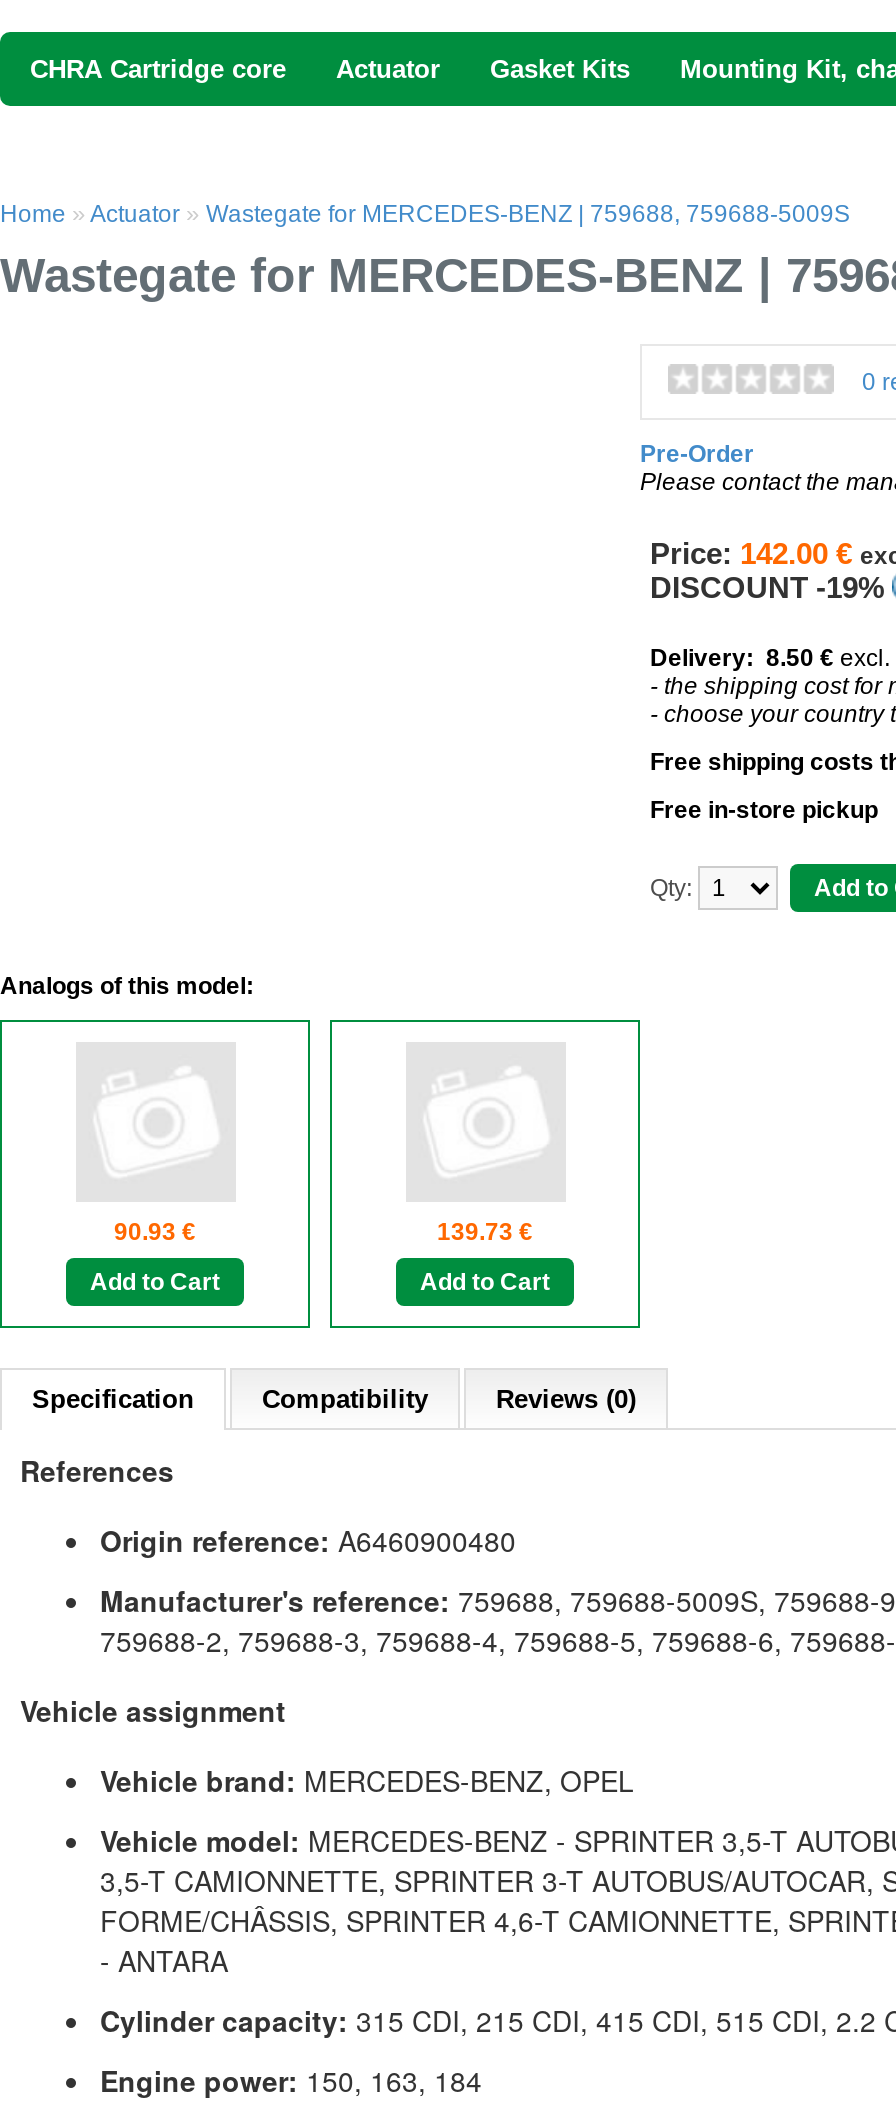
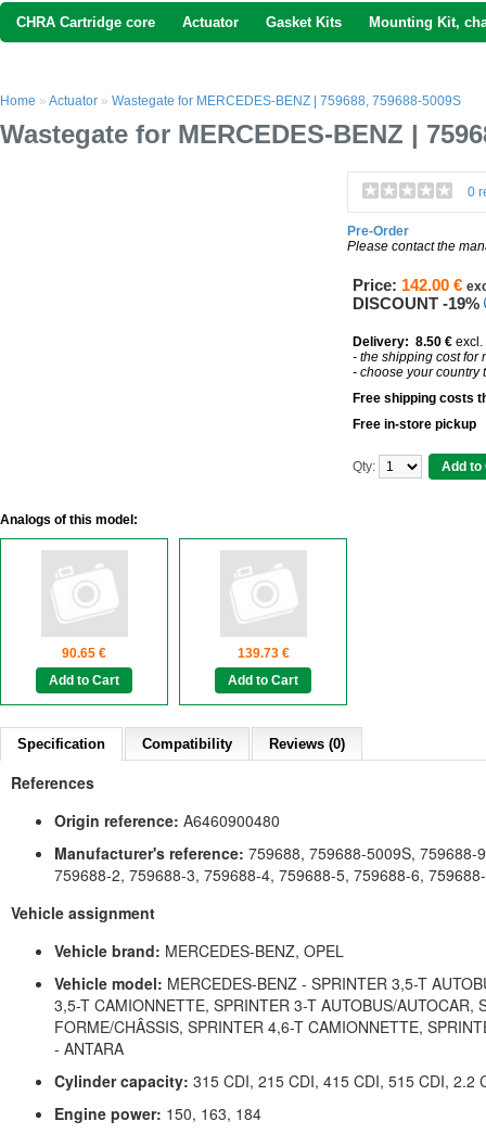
[114,1218,196,1246] 90.93 € -> [62,646,106,661] 90.65 €

